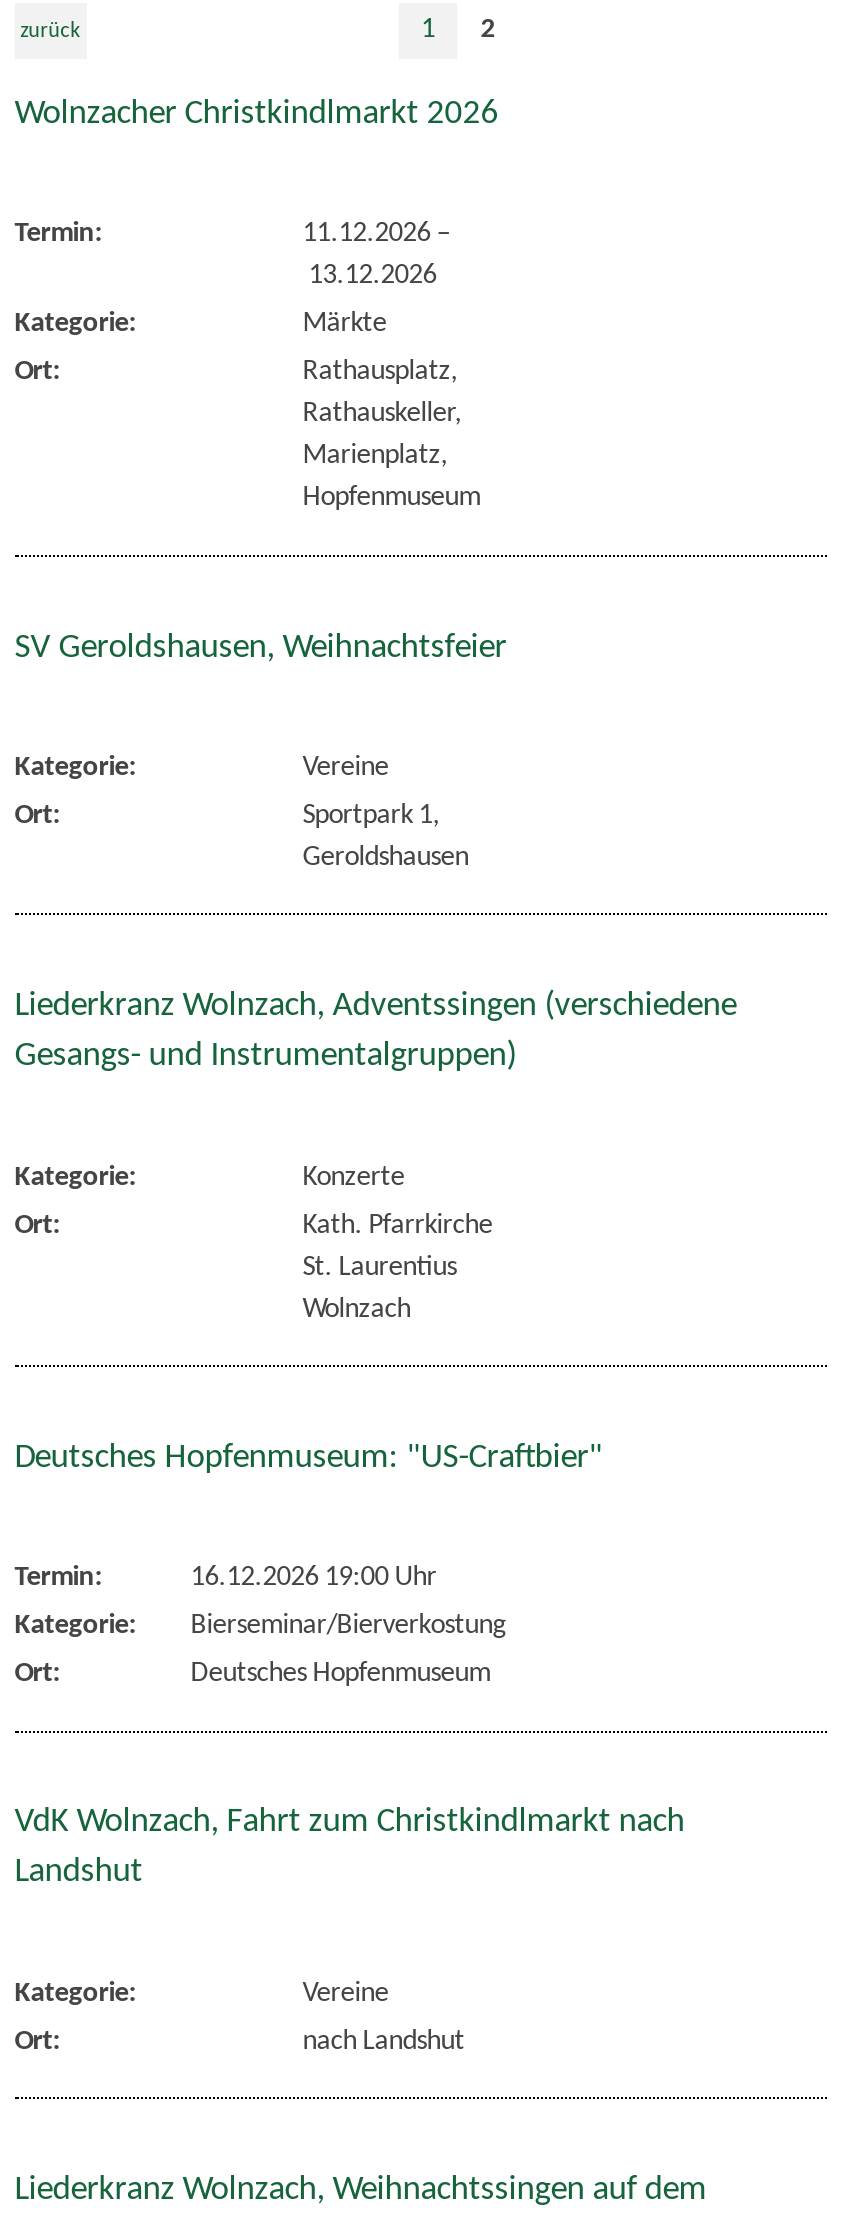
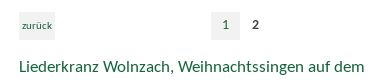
[15,97,499,131] Wolnzacher Christkindlmarkt 2026 -> none
[15,220,481,514] Termin: | 11.12.2026 – | 13.12.2026 | Kategorie: | Märkte | Ort: | Rathausplatz, | Rathauskeller, | Marienplatz, | Hopfenmuseum -> none
[15,630,507,664] SV Geroldshausen, Weihnachtsfeier -> none
[15,753,469,873] Kategorie: | Vereine | Ort: | Sportpark 1, | Geroldshausen -> none
[15,989,737,1073] Liederkranz Wolnzach, Adventssingen (verschiedene | Gesangs- und Instrumentalgruppen) -> none
[15,1162,493,1324] Kategorie: | Konzerte | Ort: | Kath. Pfarrkirche | St. Laurentius | Wolnzach -> none
[15,1441,603,1475] Deutsches Hopfenmuseum: "US-Craftbier" -> none
[15,1563,507,1689] Termin: | 16.12.2026 19:00 Uhr | Kategorie: | Bierseminar/Bierverkostung | Ort: | Deutsches Hopfenmuseum -> none
[15,1806,685,1890] VdK Wolnzach, Fahrt zum Christkindlmarkt nach | Landshut -> none
[15,1979,465,2057] Kategorie: | Vereine | Ort: | nach Landshut -> none

